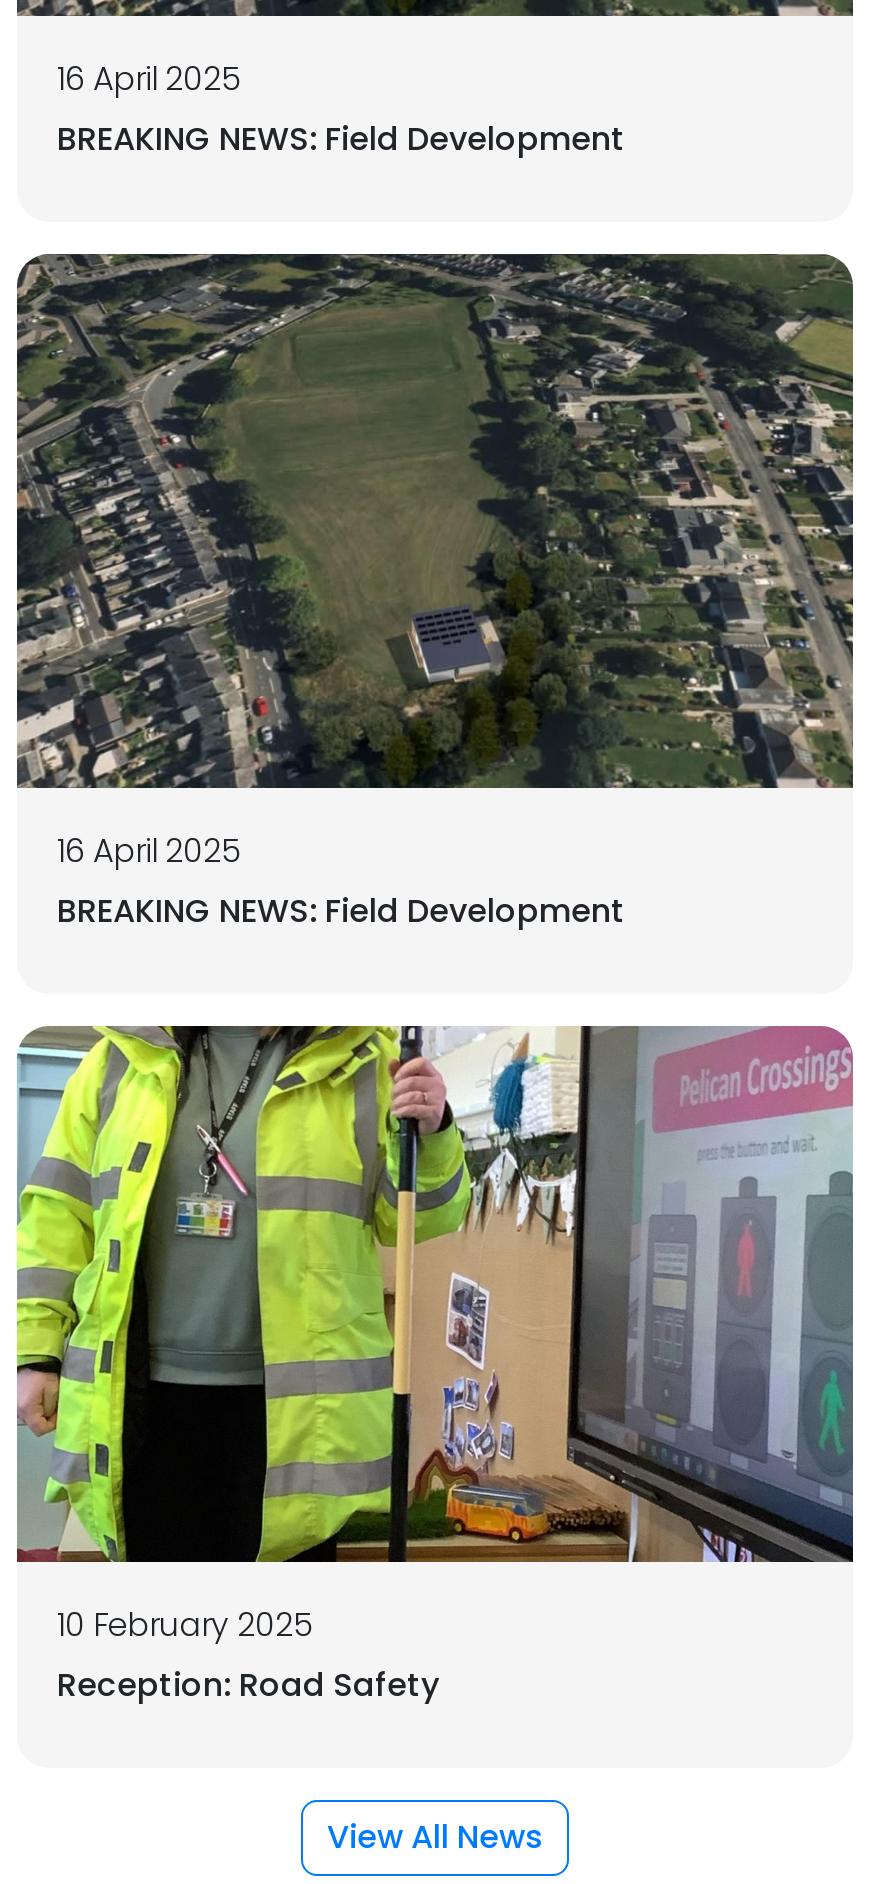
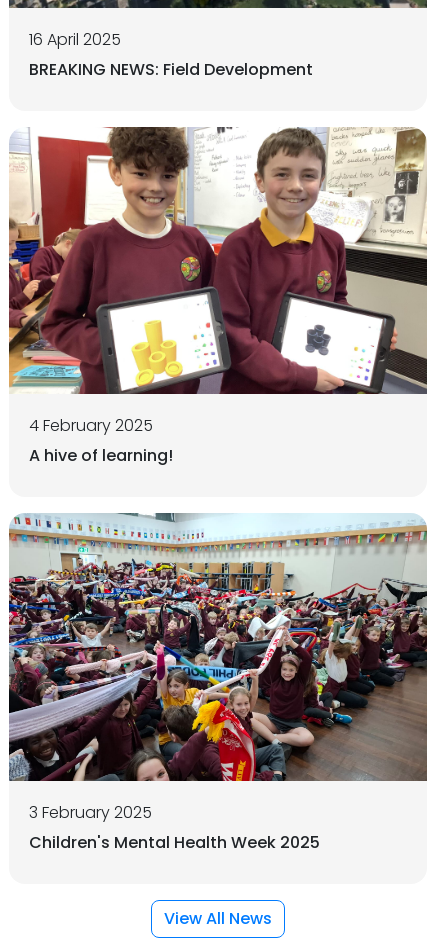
[15,252,855,935] [image] | 16 April 2025 | BREAKING NEWS: Field Development -> [8,126,428,467] [image] | 4 February 2025 | A hive of learning!
[15,1024,855,1708] [image] | 10 February 2025 | Reception: Road Safety -> [8,513,428,854] [image] | 3 February 2025 | Children's Mental Health Week 2025

